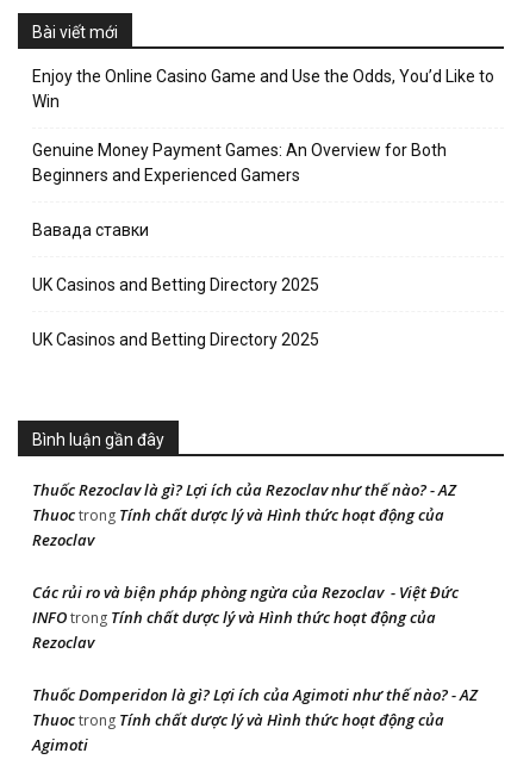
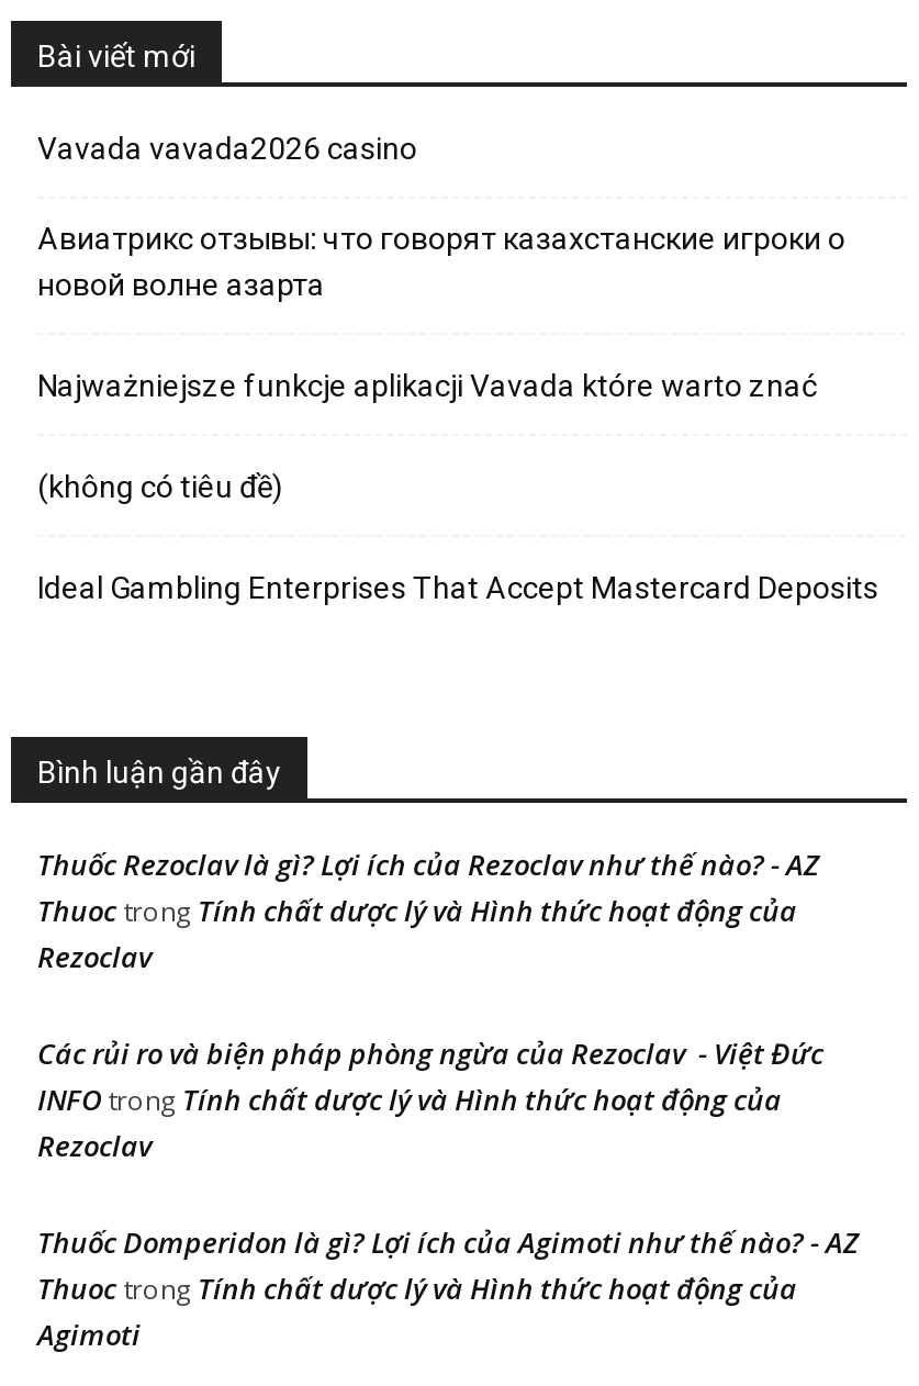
[32,67,494,111] Enjoy the Online Casino Game and Use the Odds, You’d Like to | Win -> [37,131,417,166] Vavada vavada2026 casino
[32,141,447,185] Genuine Money Payment Games: An Overview for Both | Beginners and Experienced Gamers -> [37,221,845,302] Авиатрикс отзывы: что говорят казахстанские игроки о | новой волне азарта
[32,220,149,239] Вавада ставки -> [37,368,817,403] Najważniejsze funkcje aplikacji Vavada które warto znać
[32,275,319,294] UK Casinos and Betting Directory 2025 -> [37,469,283,504] (không có tiêu đề)
[32,330,319,349] UK Casinos and Betting Directory 2025 -> [37,570,878,605] Ideal Gambling Enterprises That Accept Mastercard Deposits

